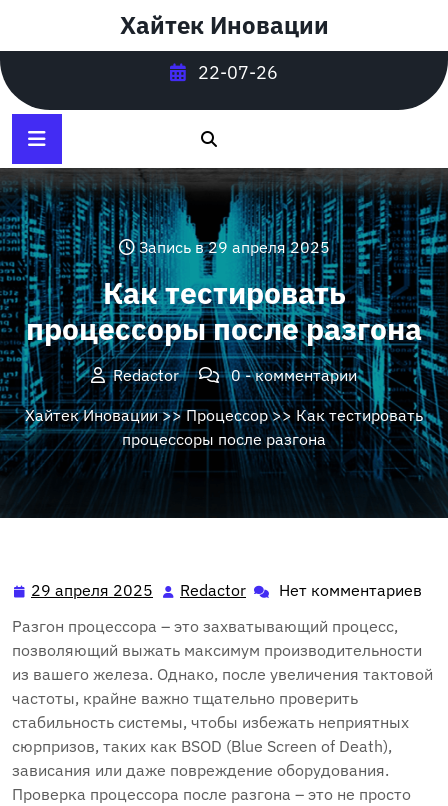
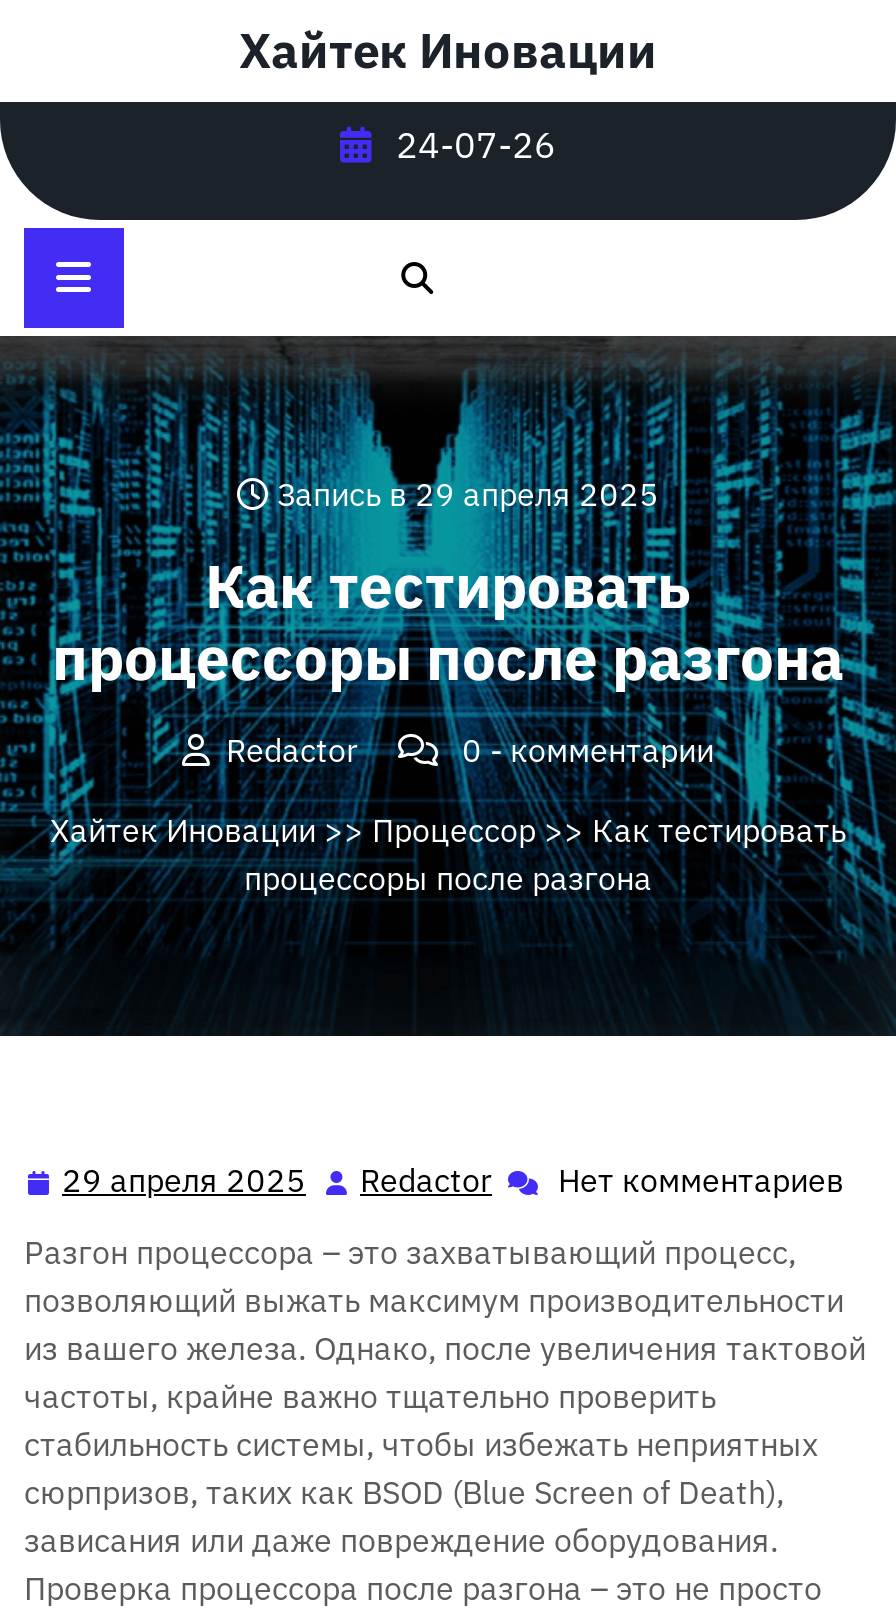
[198,61,278,84] 22-07-26 -> [396,122,556,168] 24-07-26

